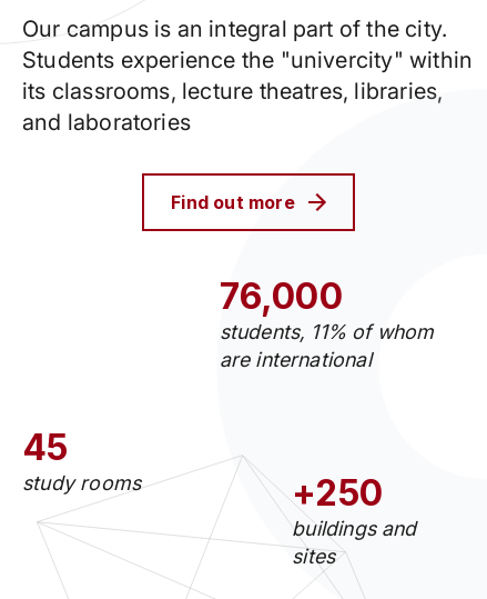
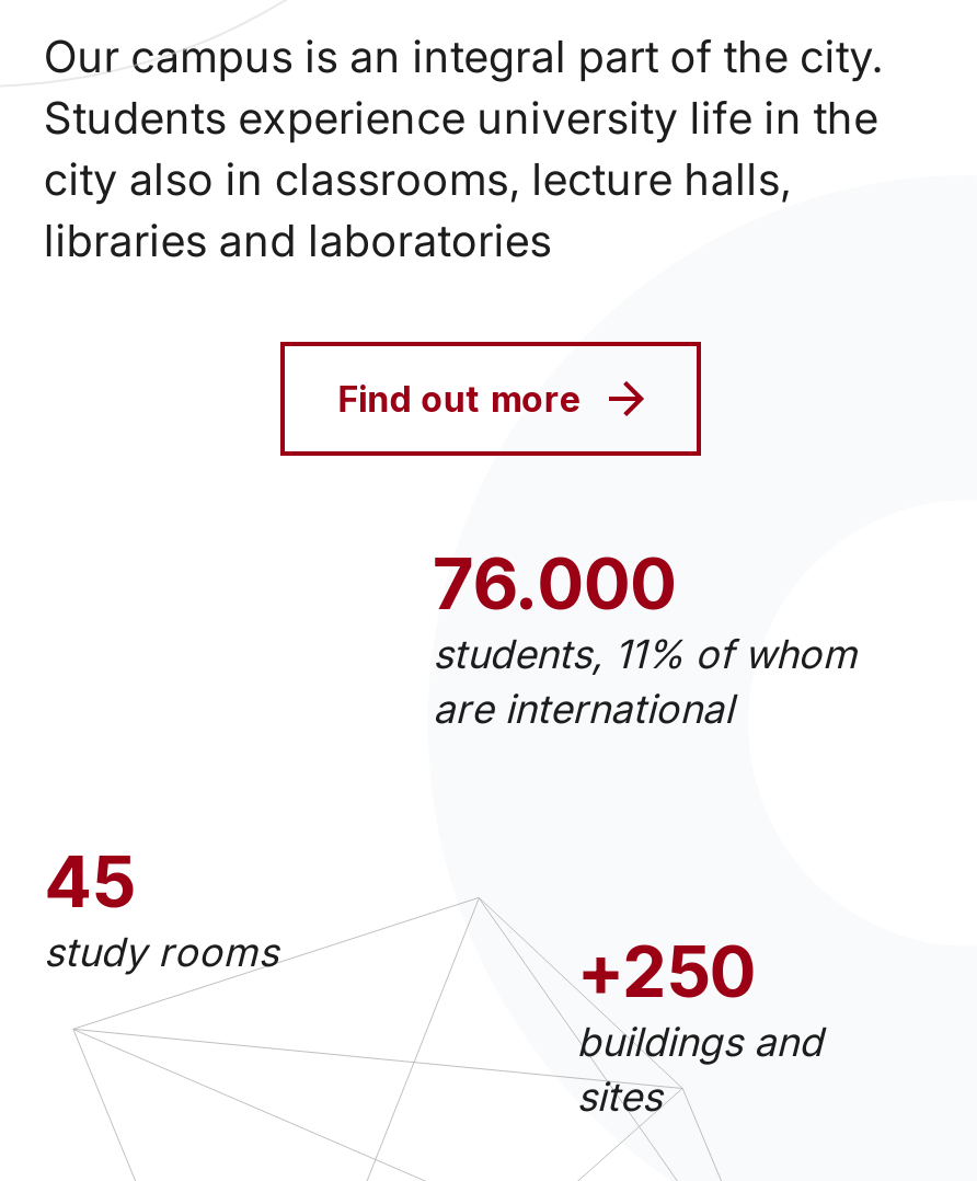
[22,47,473,136] Students experience the "univercity" within | its classrooms, lecture theatres, libraries, | and laboratories -> [44,92,878,267] Students experience university life in the | city also in classrooms, lecture halls, | libraries and laboratories
[219,275,343,318] 76,000 -> [433,542,676,627] 76.000

